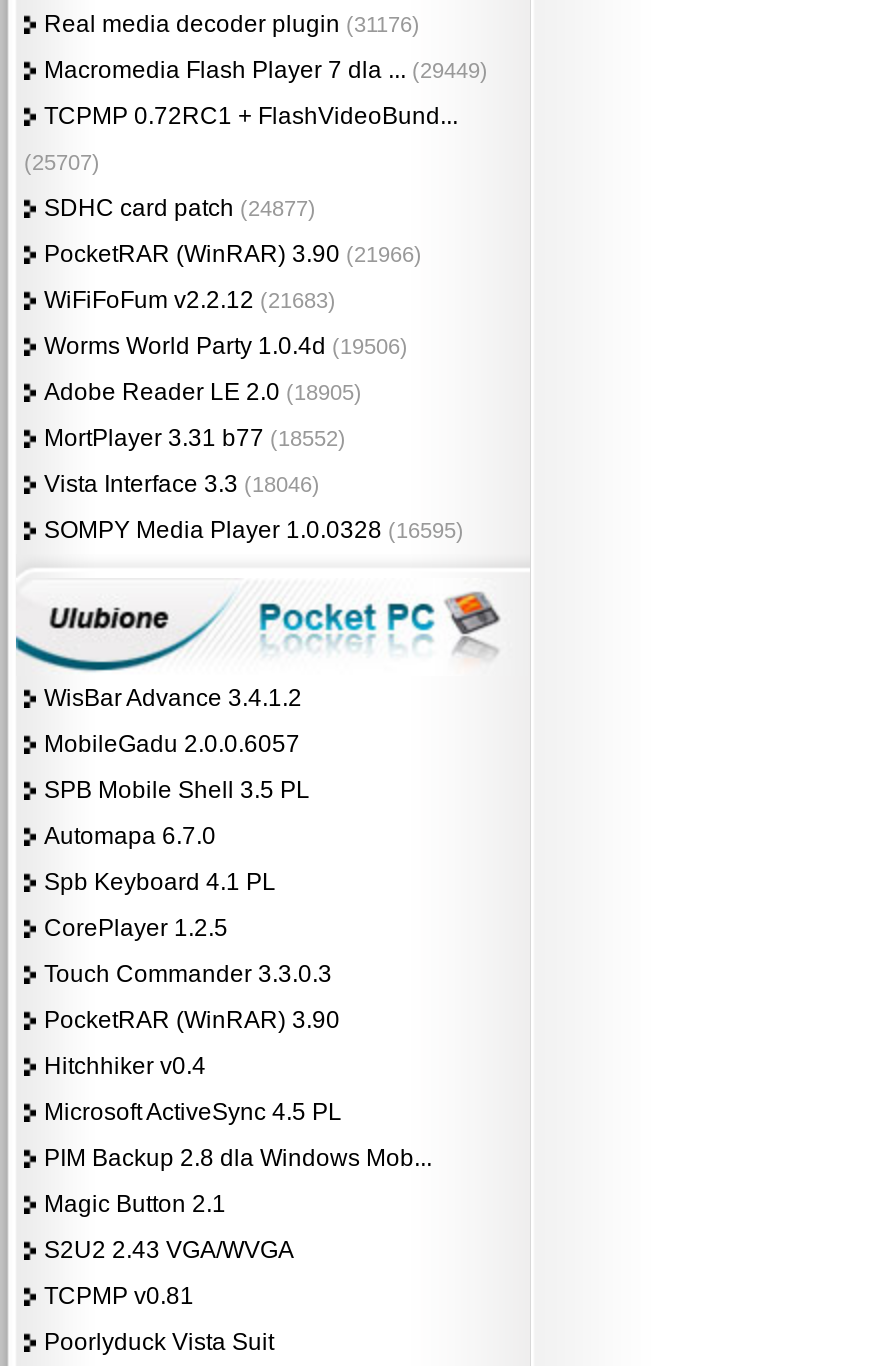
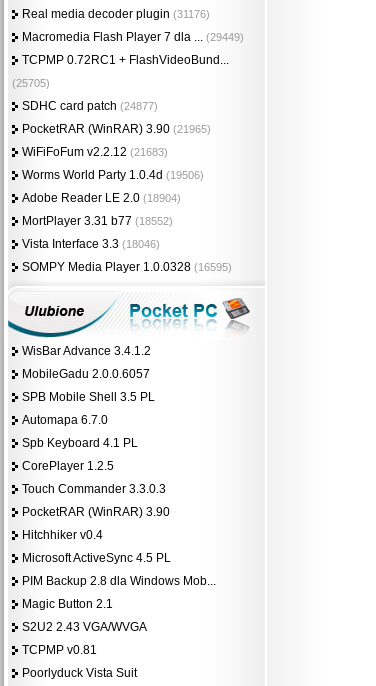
[24,150,100,174] (25707) -> [12,77,50,89] (25705)
[44,240,422,268] PocketRAR (WinRAR) 3.90 (21966) -> [22,122,211,136] PocketRAR (WinRAR) 3.90 (21965)
[44,378,362,406] Adobe Reader LE 2.0 (18905) -> [22,191,181,205] Adobe Reader LE 2.0 (18904)

